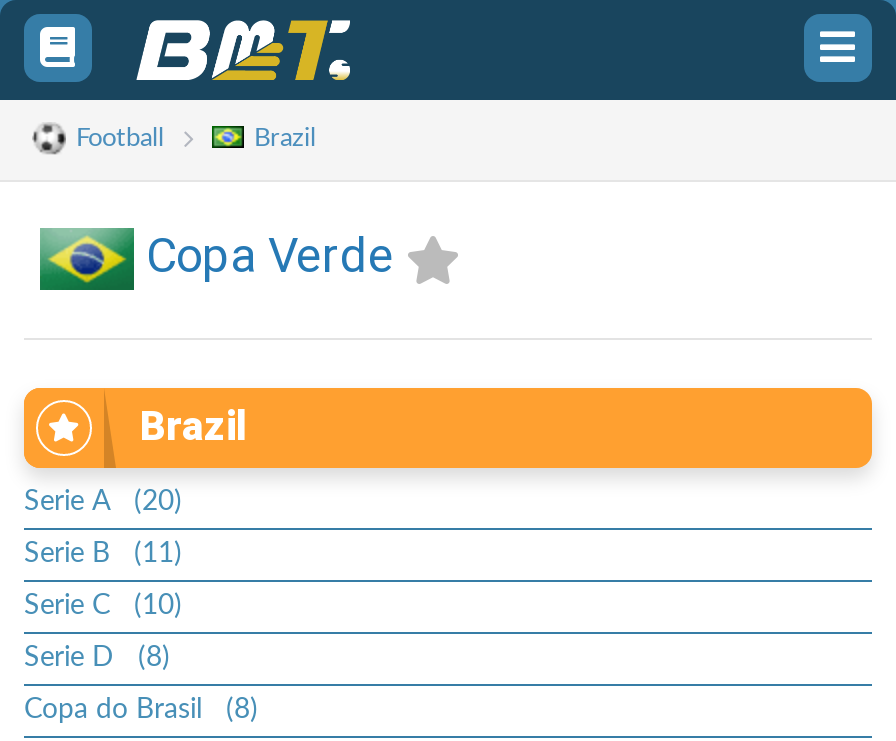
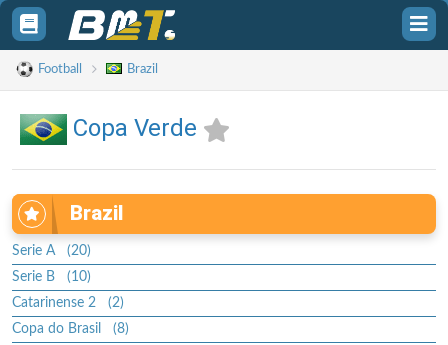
[24,540,182,672] Serie B (11) | Serie C (10) | Serie D (8) -> [12,270,124,310] Serie B (10) | Catarinense 2 (2)

